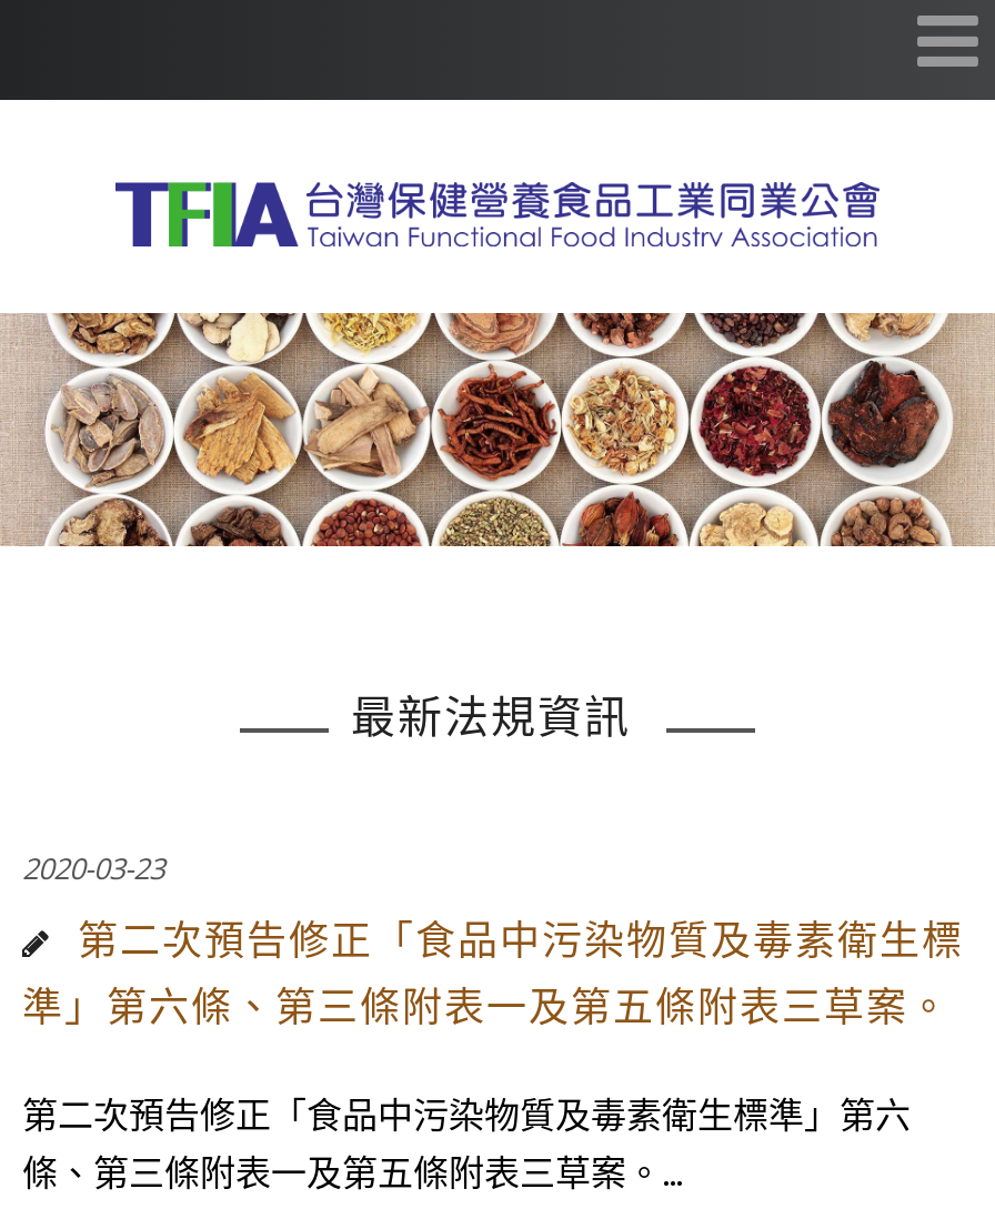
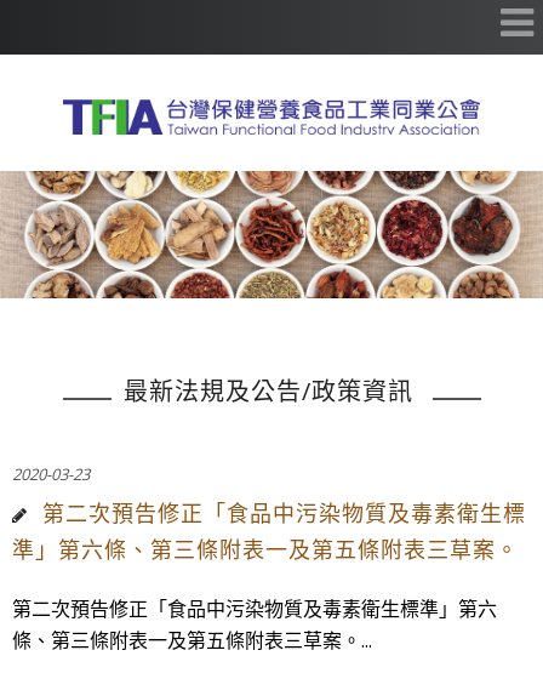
[351,686,644,746] 最新法規資訊 -> [123,375,420,408] 最新法規及公告/政策資訊

